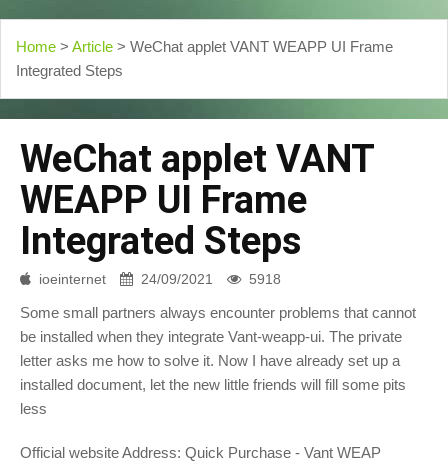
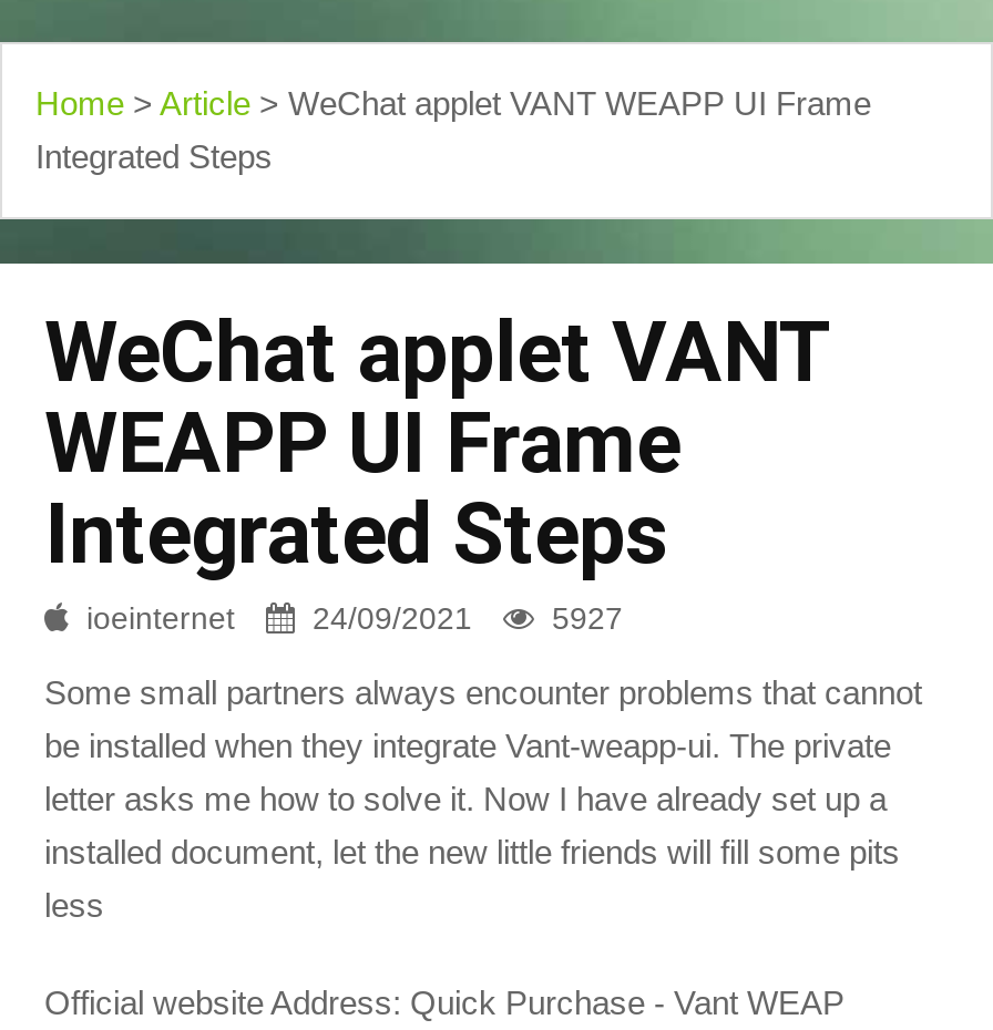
[249,271,281,287] 5918 -> [552,600,623,636] 5927

